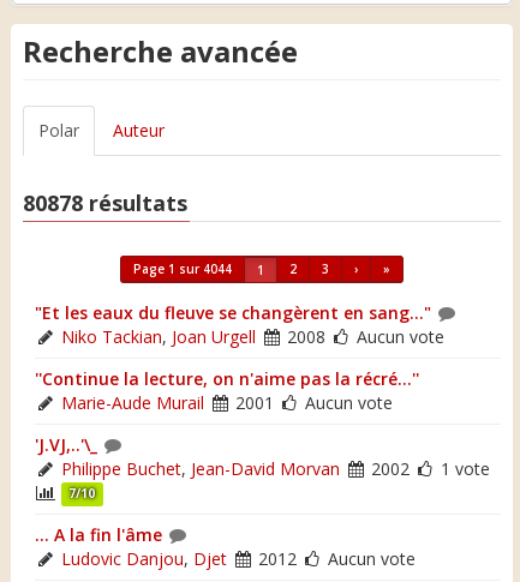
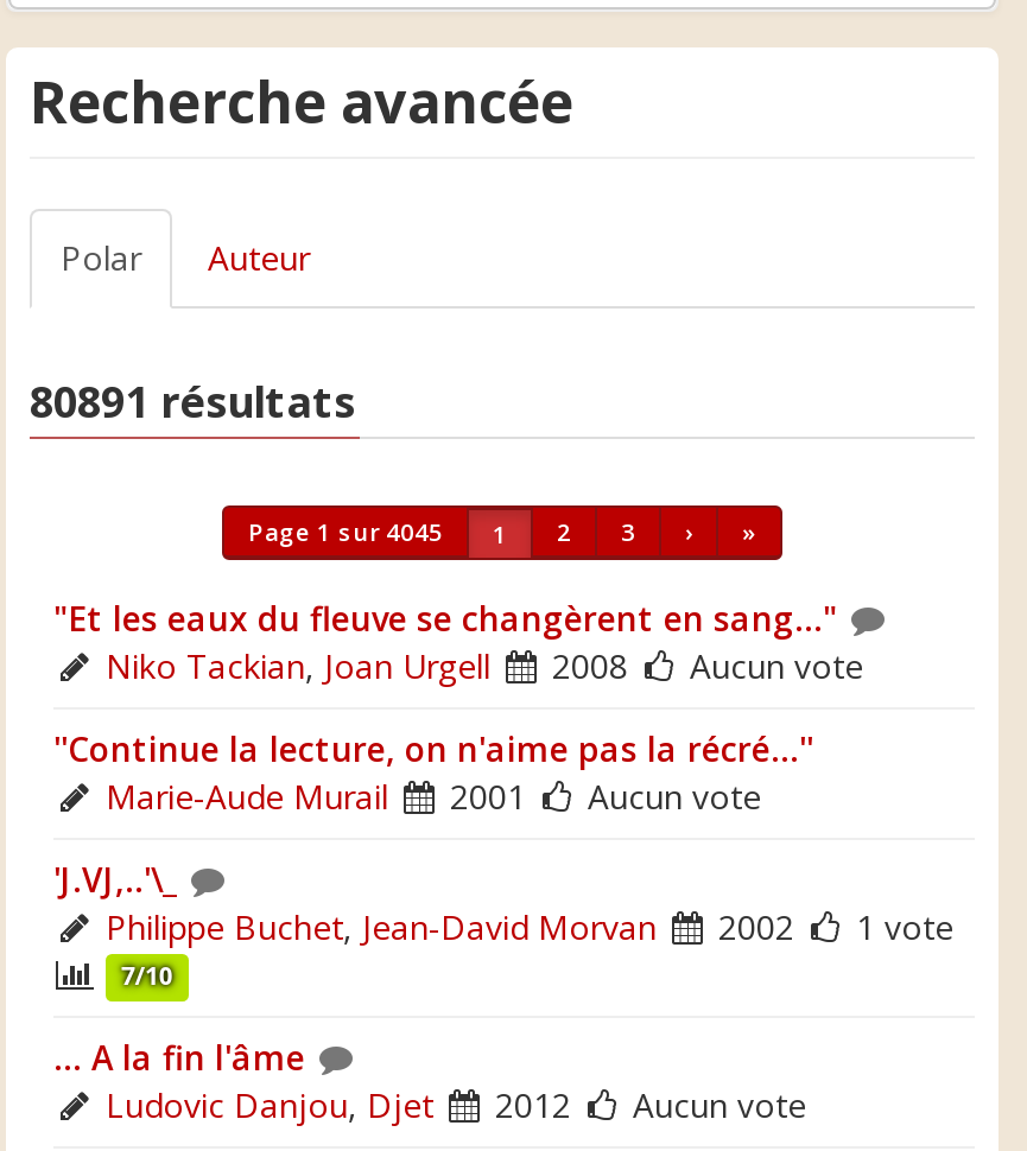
[23,188,187,217] 80878 résultats -> [30,373,355,430] 80891 résultats
[133,260,232,277] Page 1 sur 4044 -> [248,514,443,547] Page 1 sur 4045

